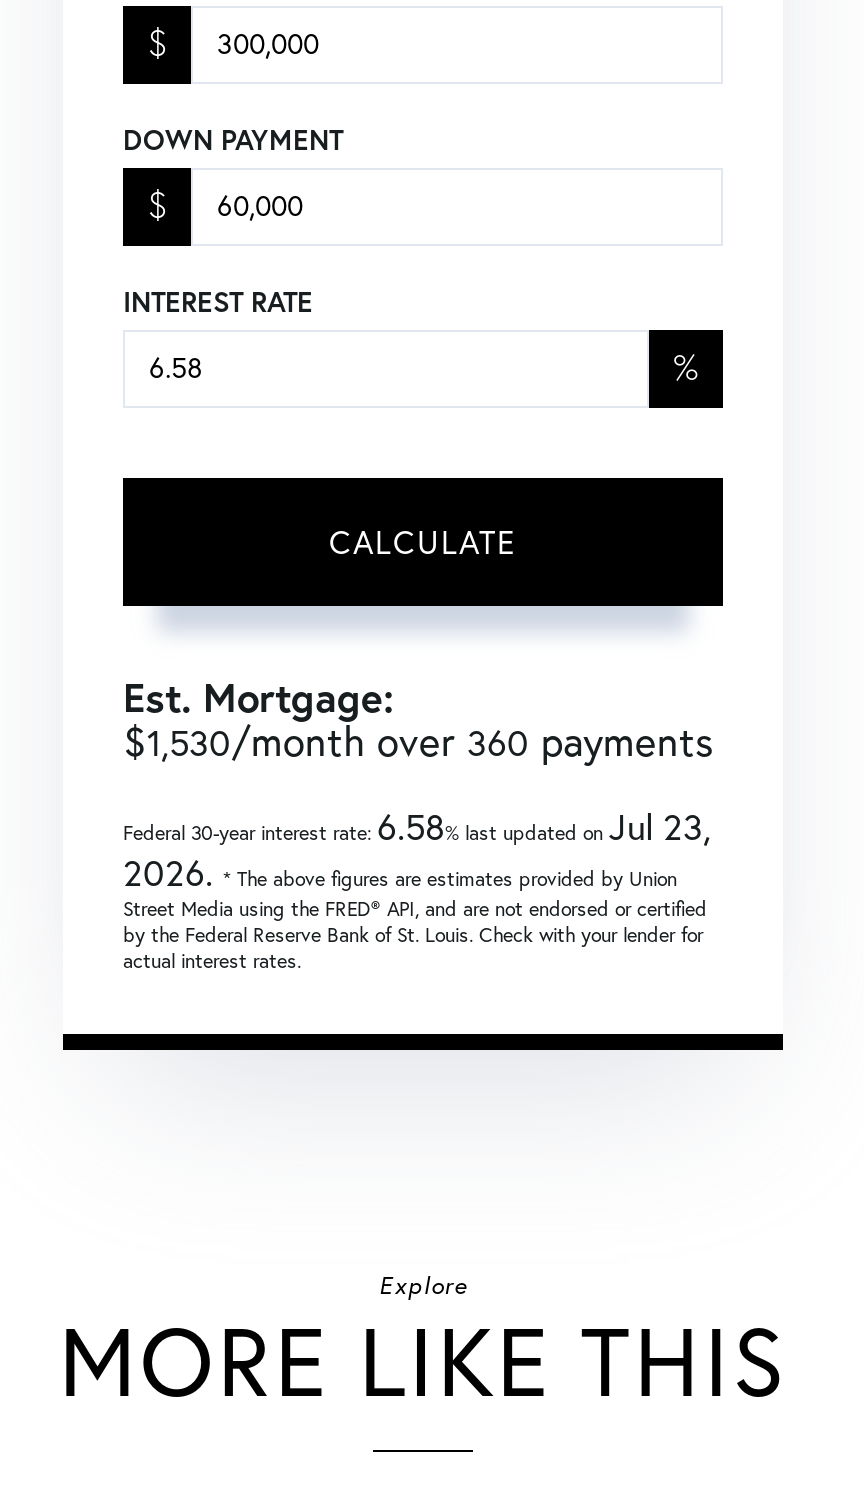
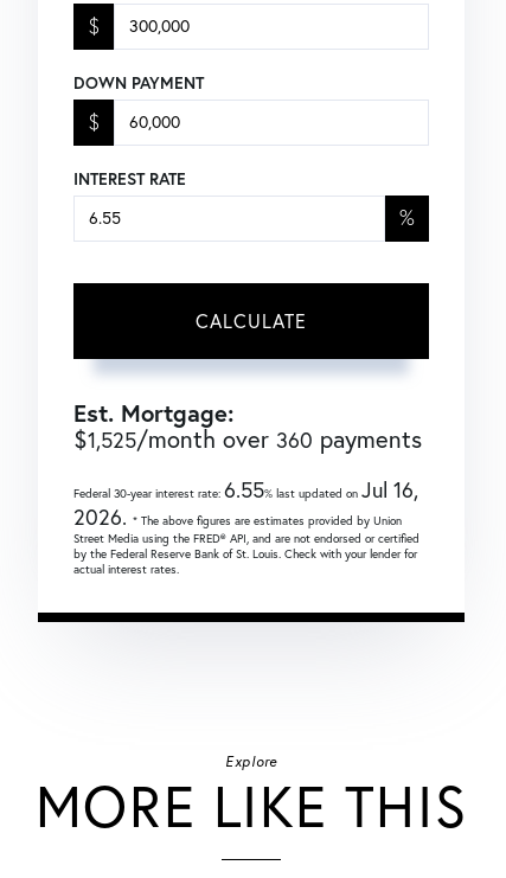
[123,715,713,765] $1,530/month over 360 payments -> [73,424,422,453] $1,525/month over 360 payments
[123,803,711,849] Federal 30-year interest rate: 6.58% last updated onJul 23, -> [73,476,418,503] Federal 30-year interest rate: 6.55% last updated onJul 16,

